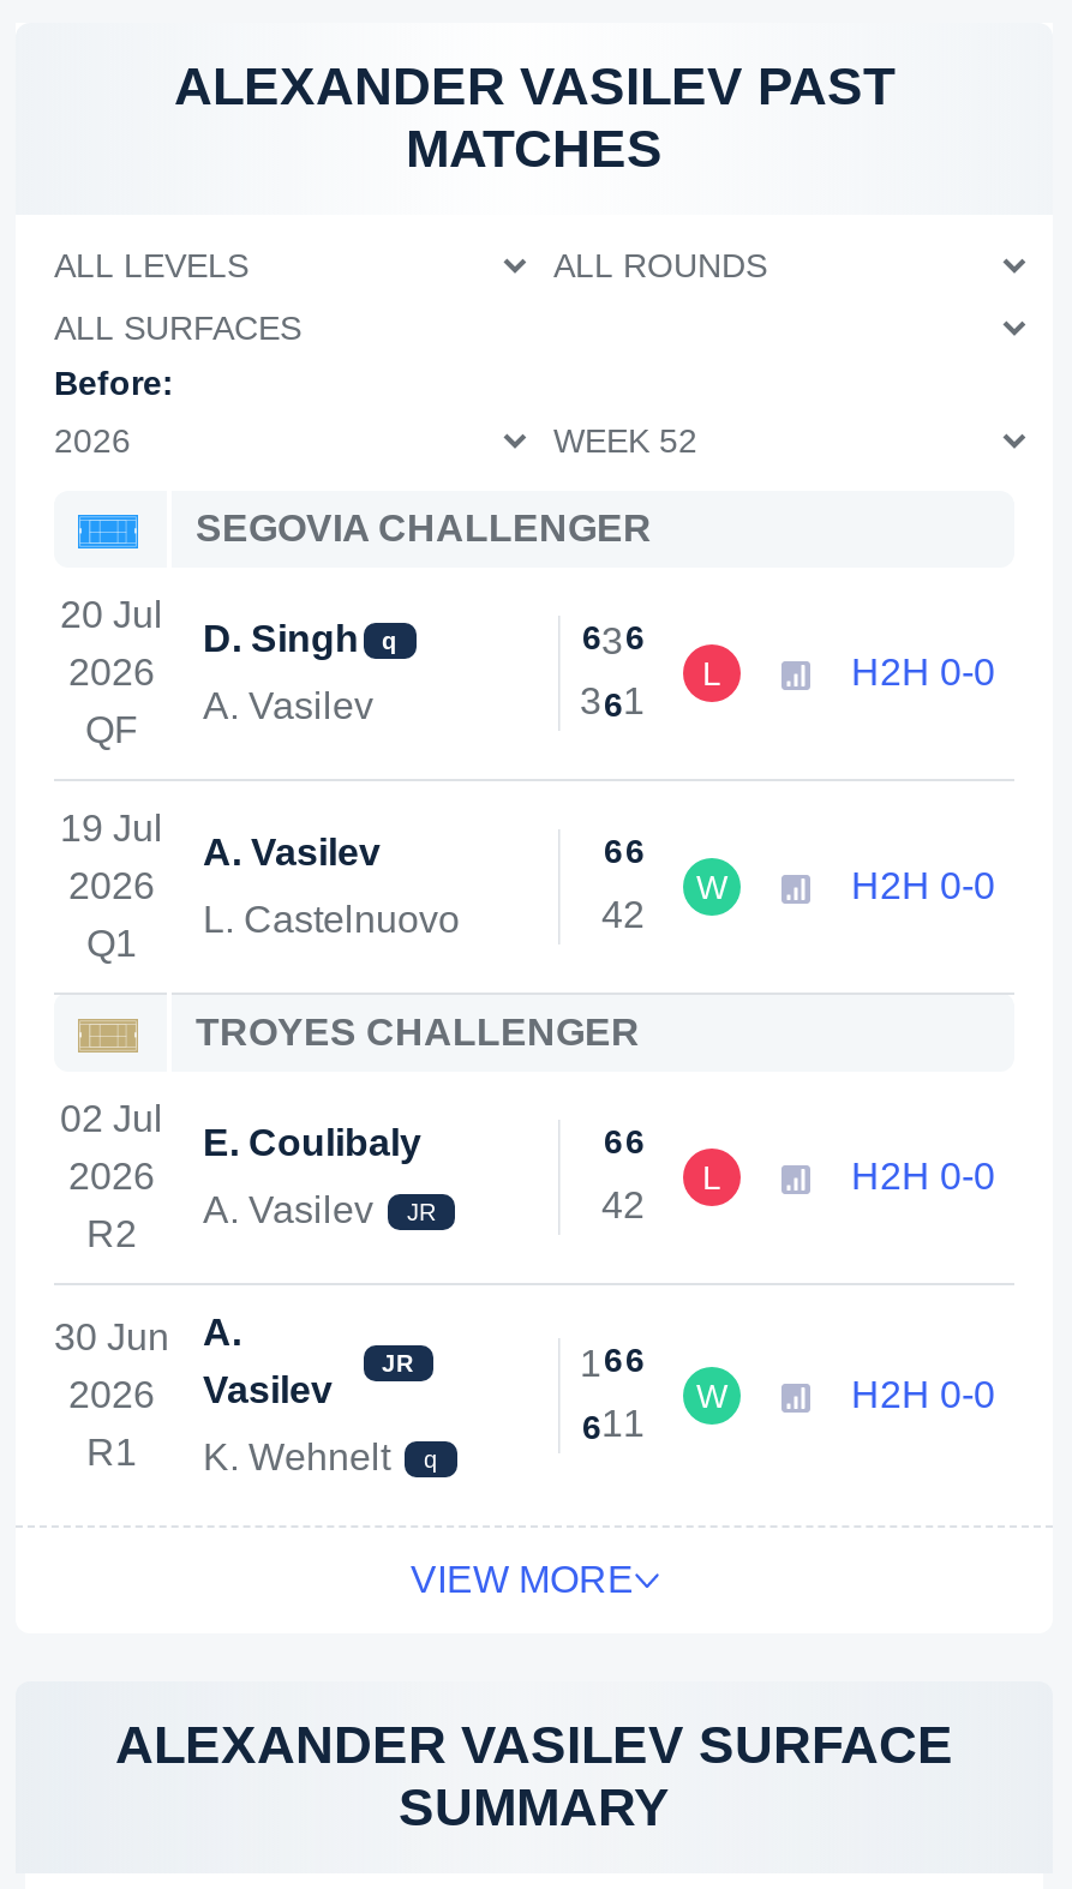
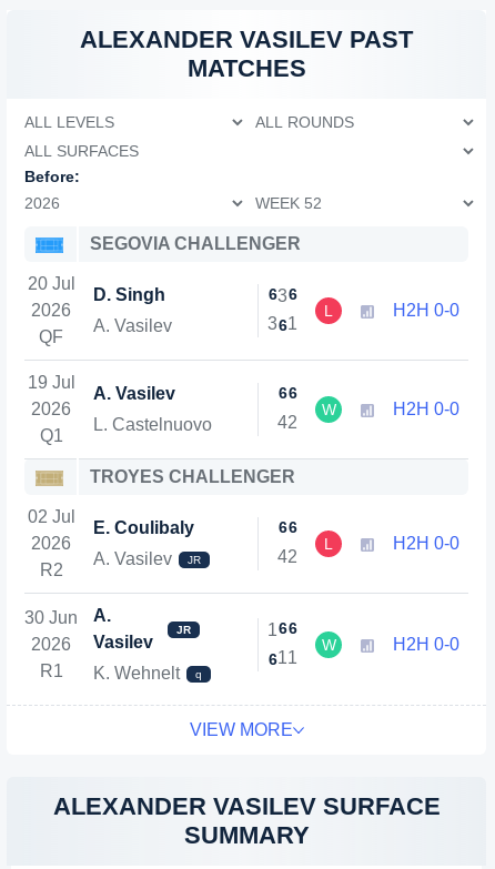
[382,626,396,653] q -> none

